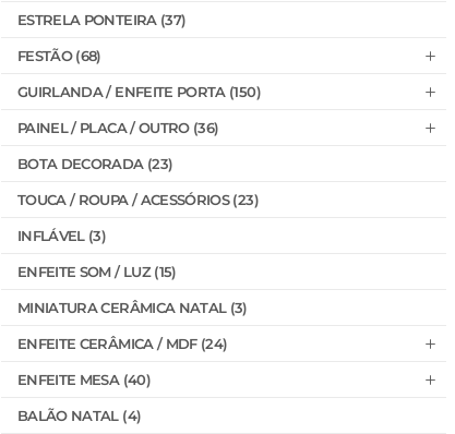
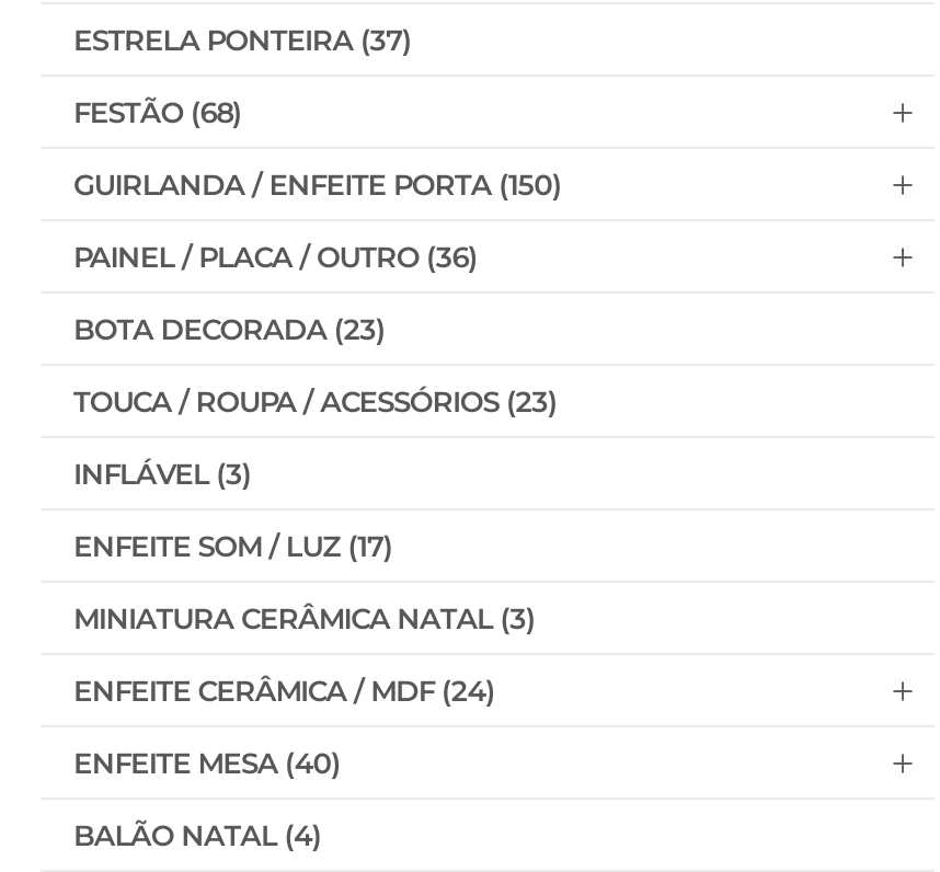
[17,263,176,280] ENFEITE SOM / LUZ (15) -> [73,528,393,563] ENFEITE SOM / LUZ (17)

